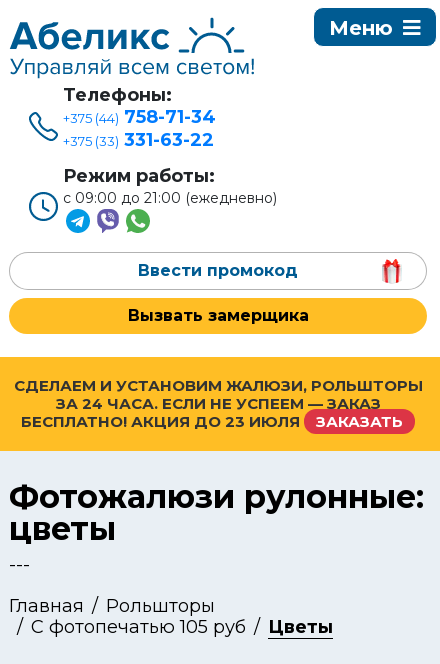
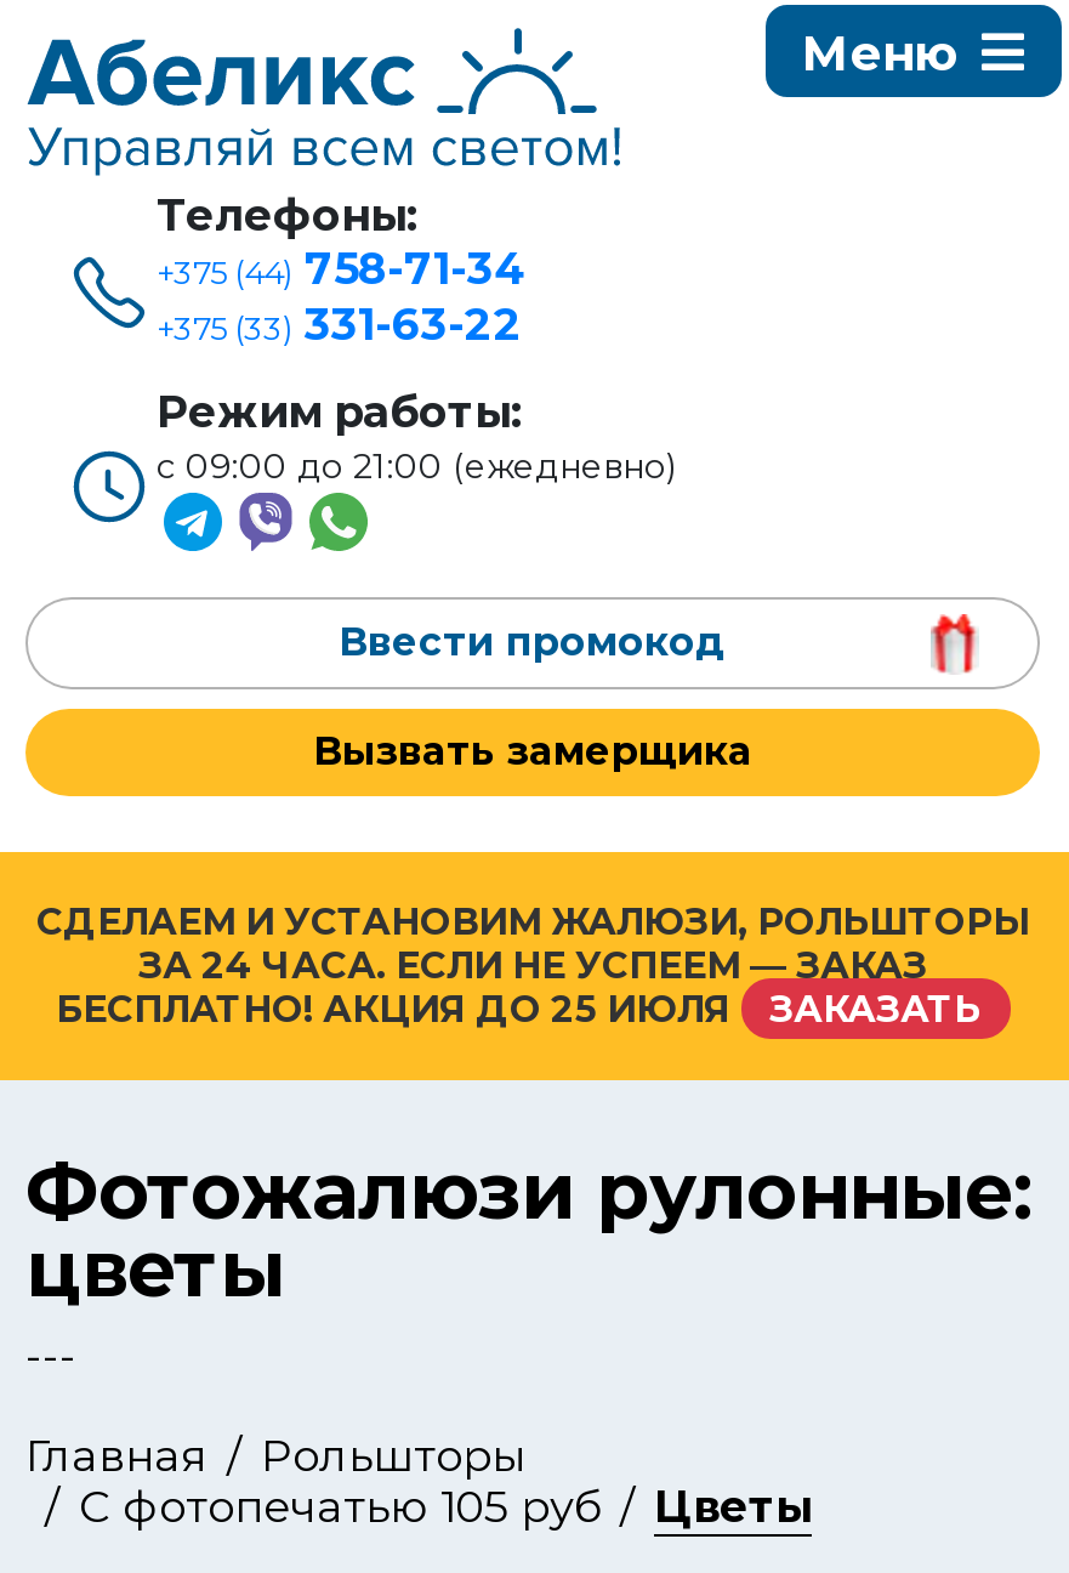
[21,412,300,431] БЕСПЛАТНО! АКЦИЯ ДО 23 ИЮЛЯ -> [56,986,730,1032] БЕСПЛАТНО! АКЦИЯ ДО 25 ИЮЛЯ

